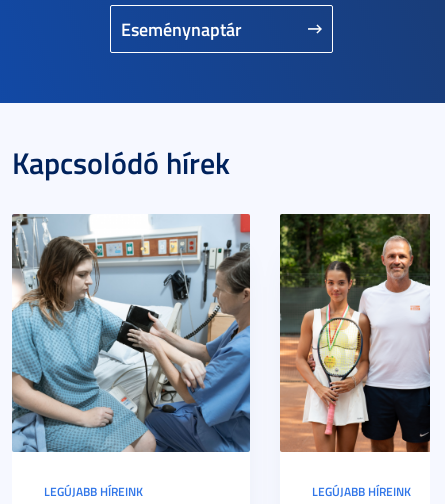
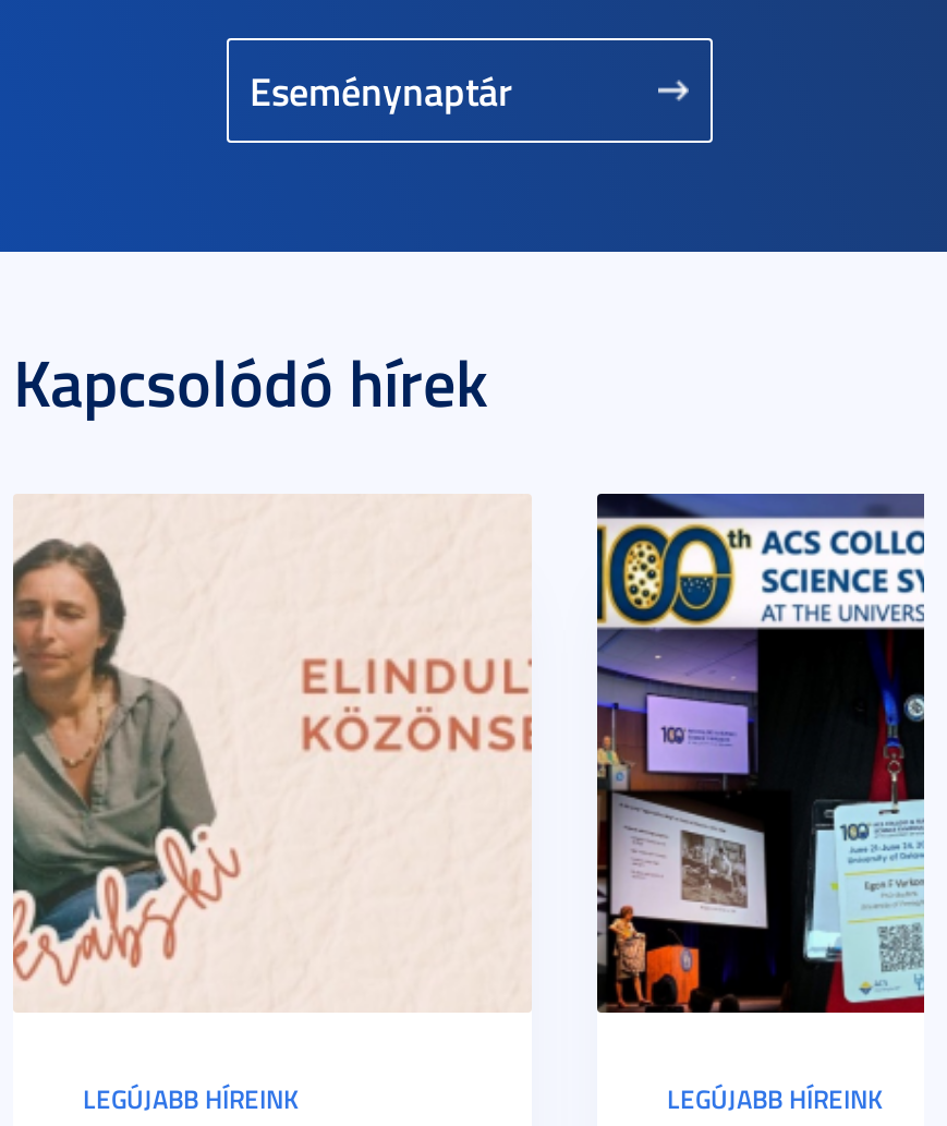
[11,213,251,453] [image] -> [11,494,534,1013] [image]
[279,213,431,453] [image] -> [595,492,926,1015] [image]

